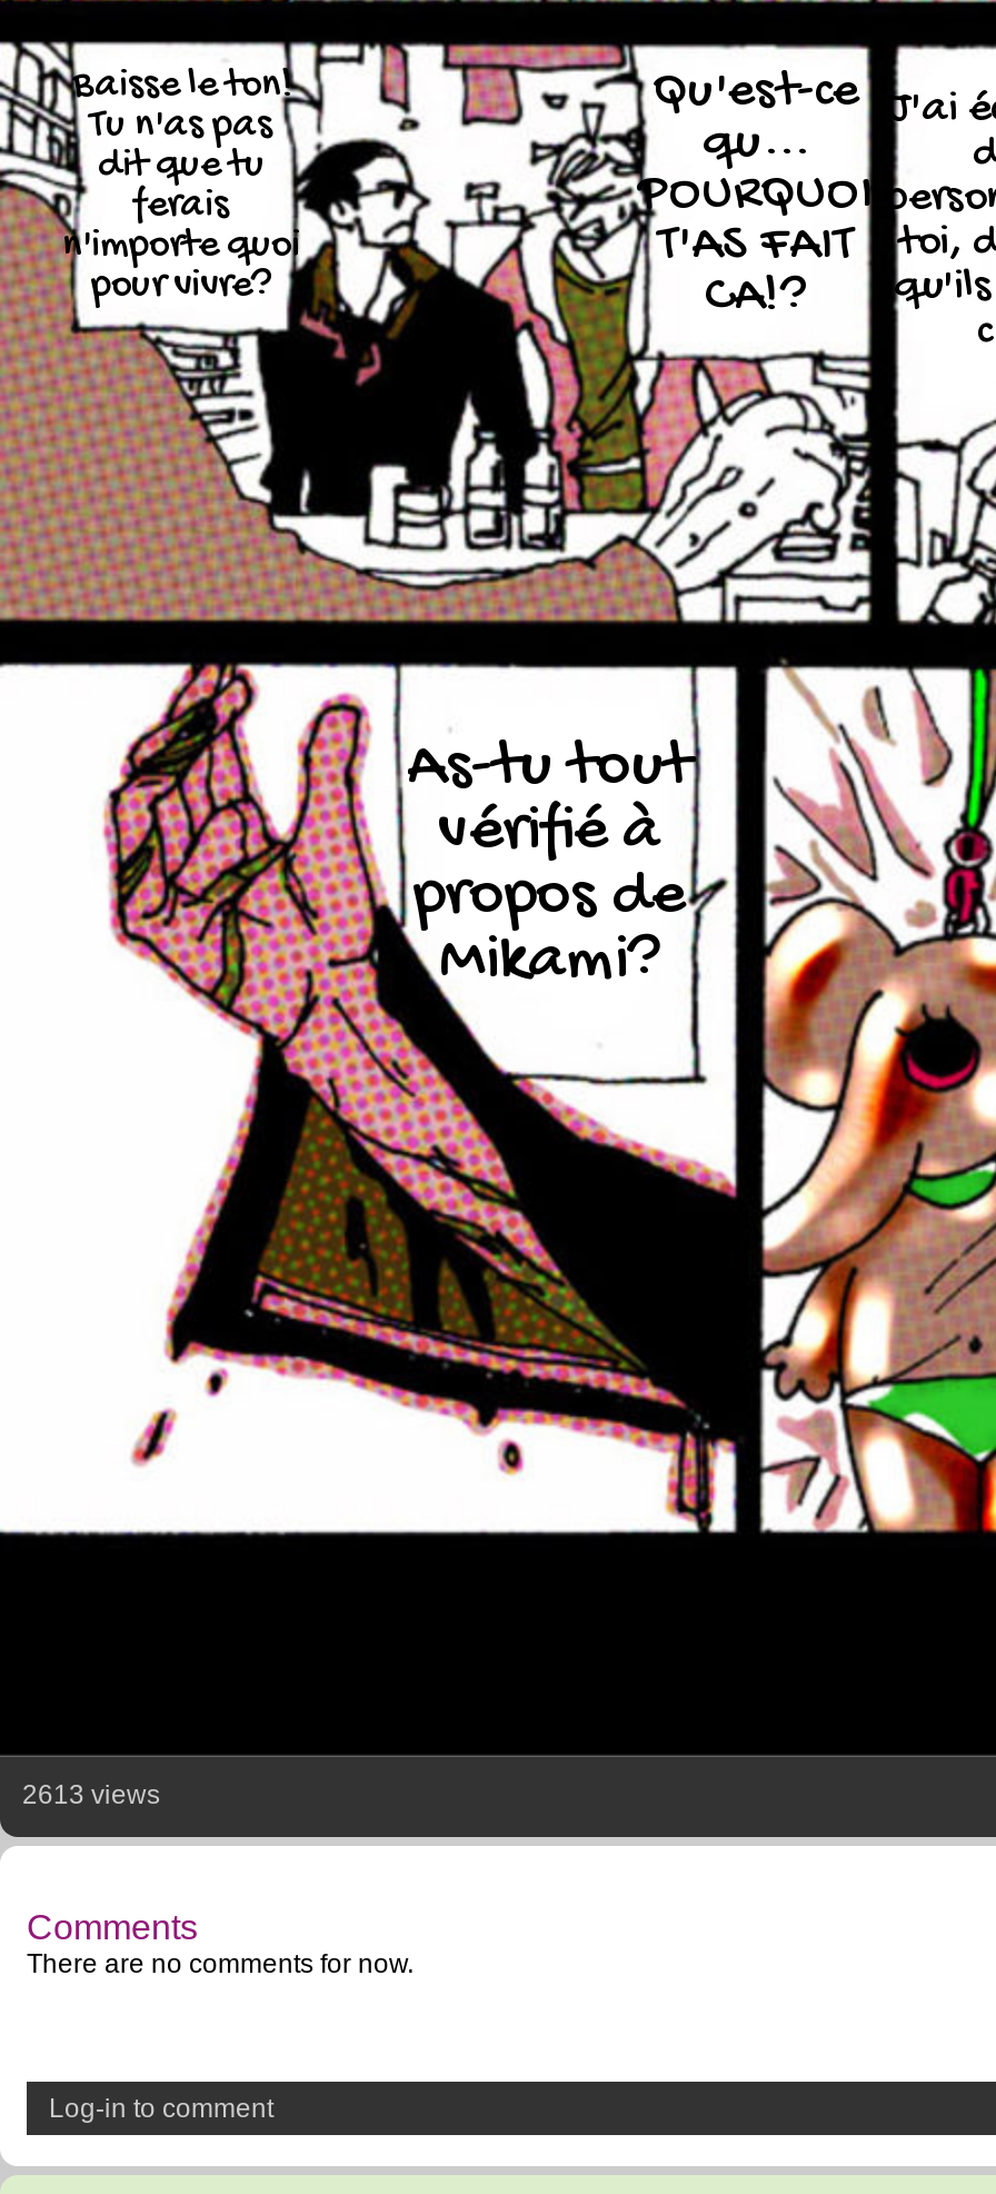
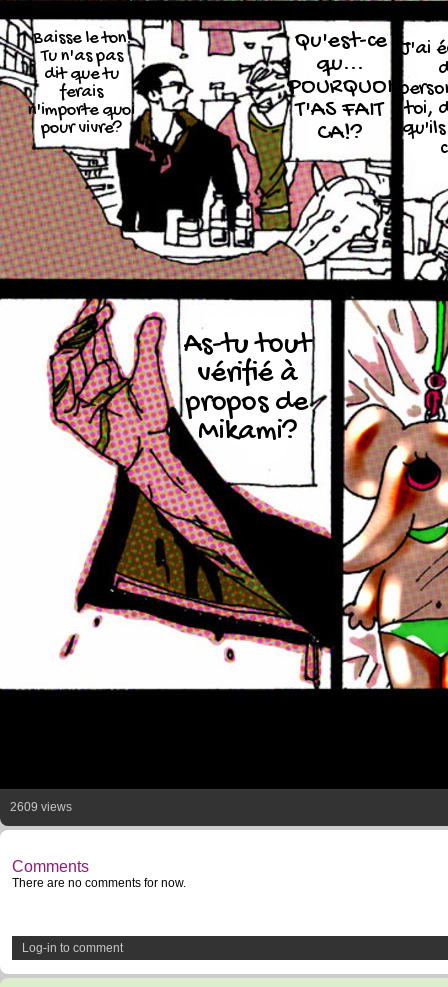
[22,1779,160,1810] 2613 views -> [10,800,72,814] 2609 views

